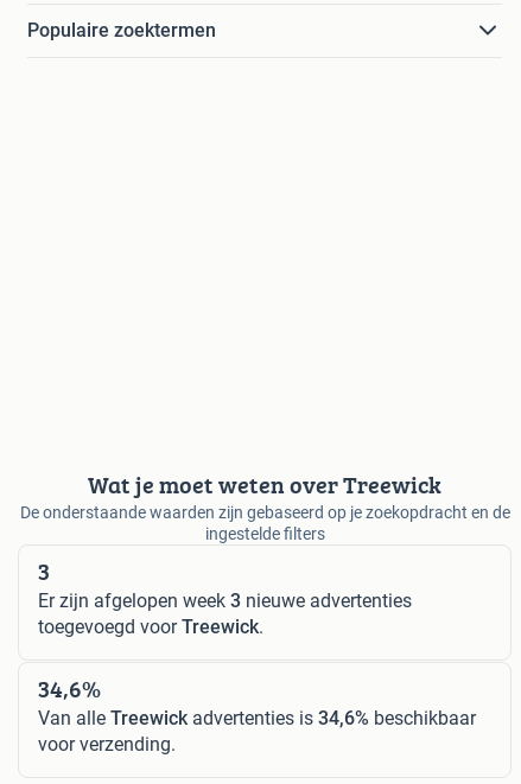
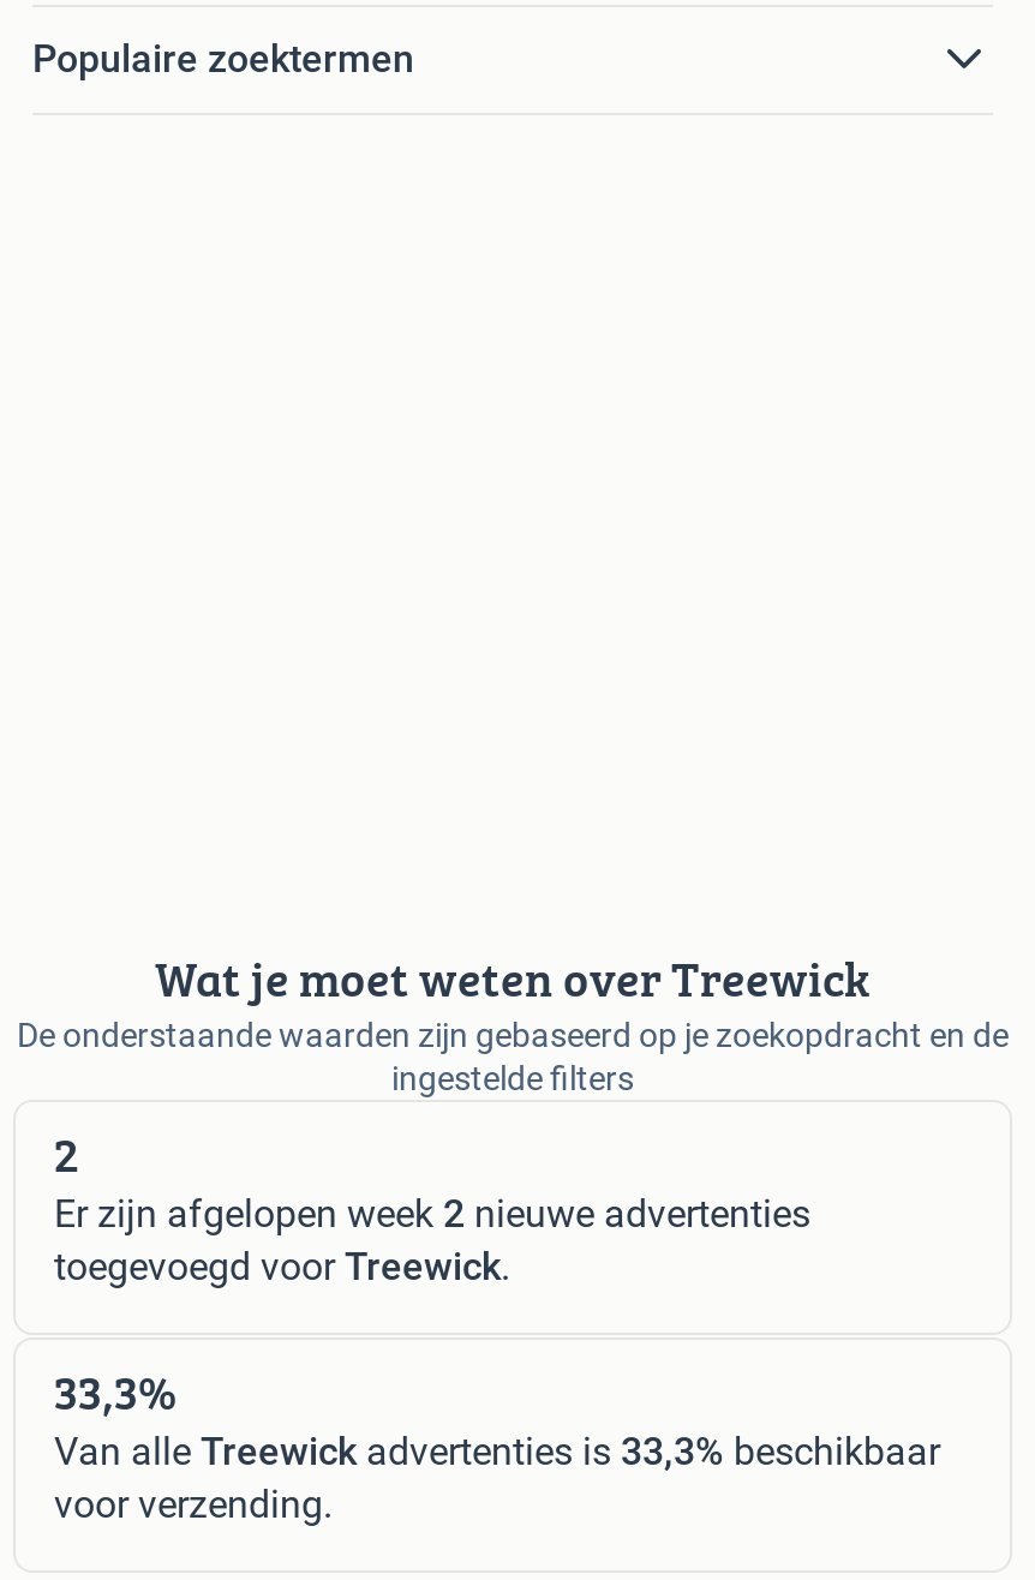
[38,554,50,589] 3 -> [54,1119,78,1189] 2
[38,590,412,612] Er zijn afgelopen week 3 nieuwe advertenties -> [54,1191,810,1237] Er zijn afgelopen week 2 nieuwe advertenties
[38,672,101,706] 34,6% -> [54,1357,177,1427] 33,3%
[38,707,476,730] Van alle Treewick advertenties is 34,6% beschikbaar -> [54,1429,940,1475] Van alle Treewick advertenties is 33,3% beschikbaar

